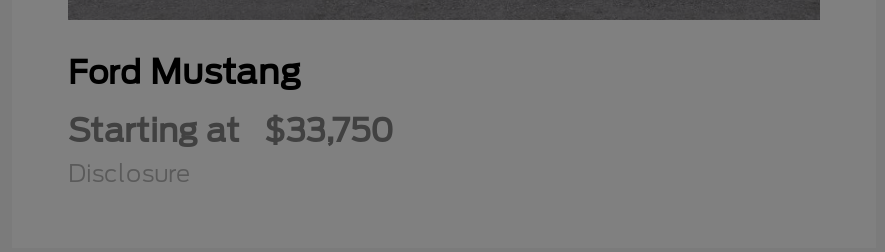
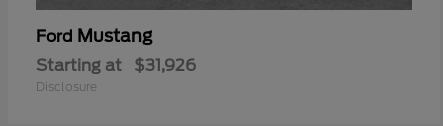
[68,112,394,150] Starting at $33,750 -> [36,56,196,75] Starting at $31,926

